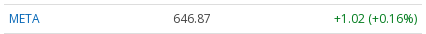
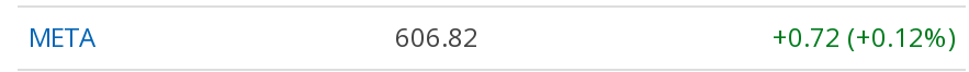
[173,9,211,26] 646.87 -> [395,19,478,56] 606.82
[334,9,417,26] +1.02 (+0.16%) -> [773,19,955,56] +0.72 (+0.12%)

